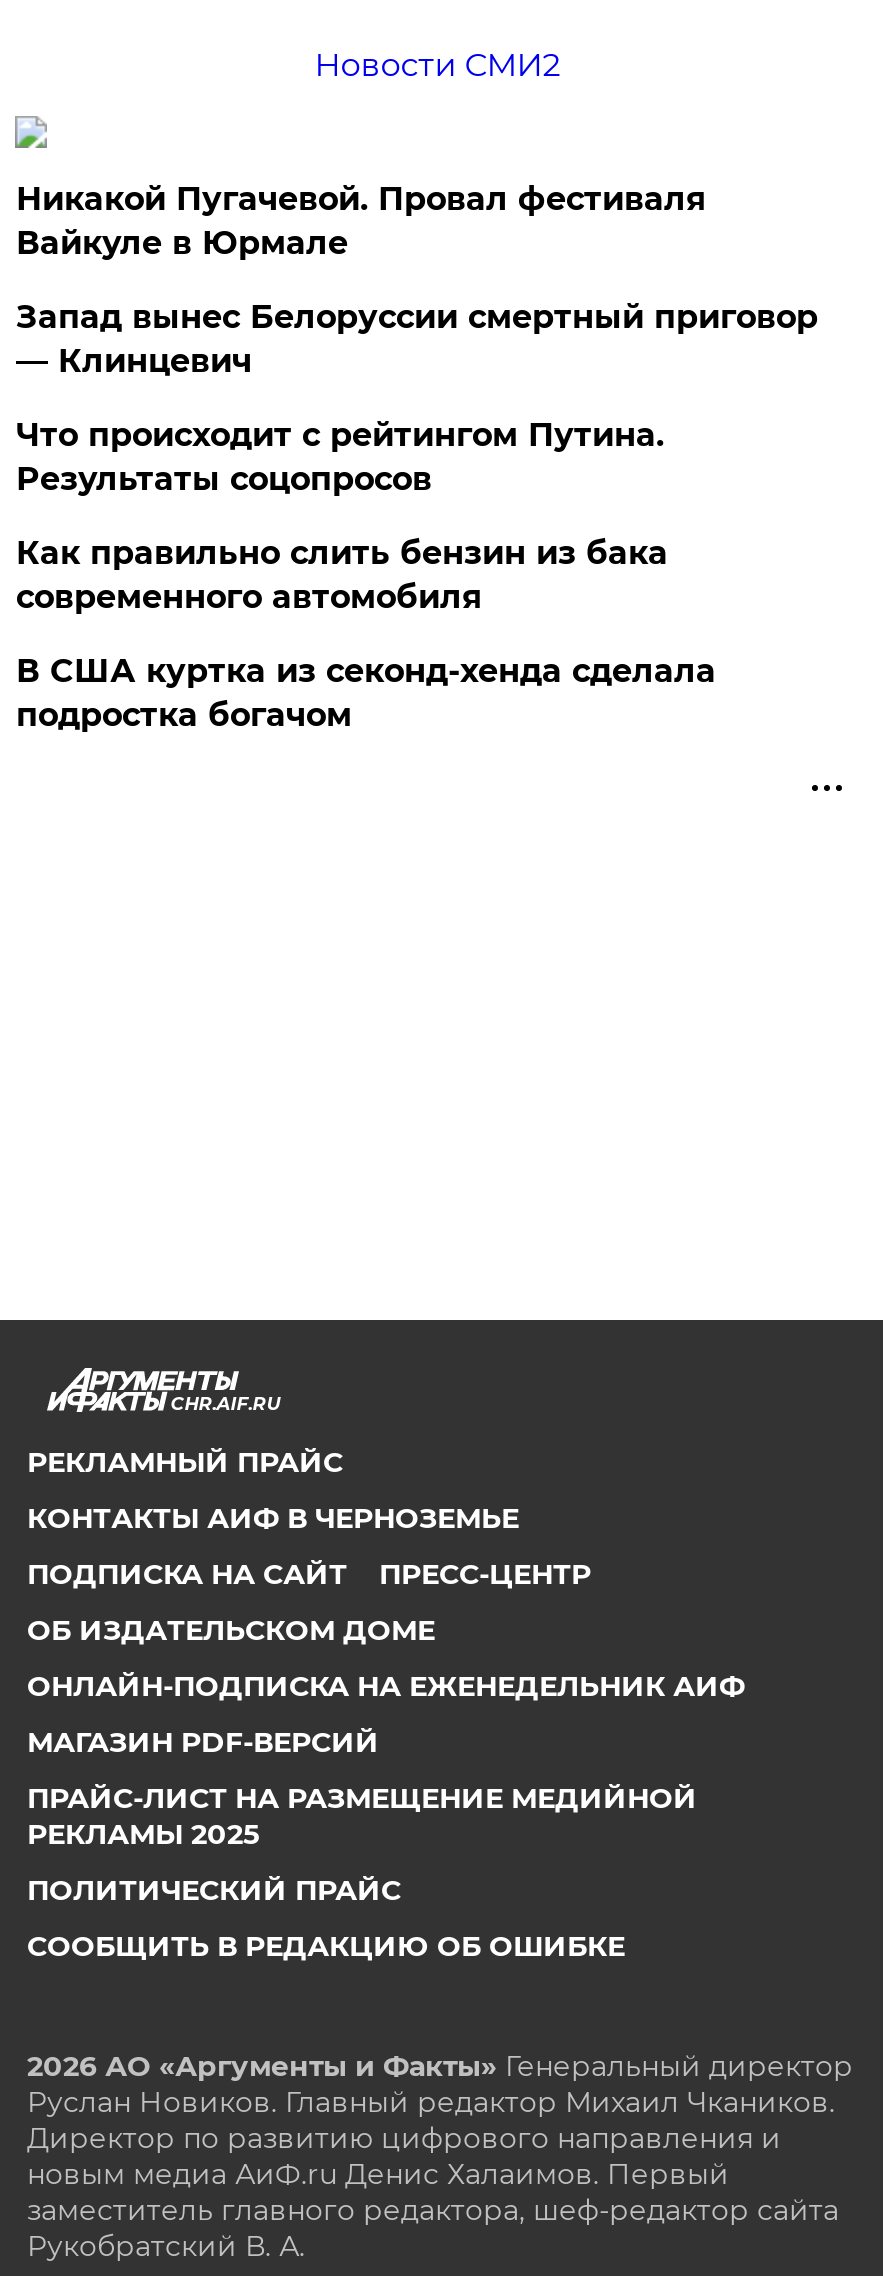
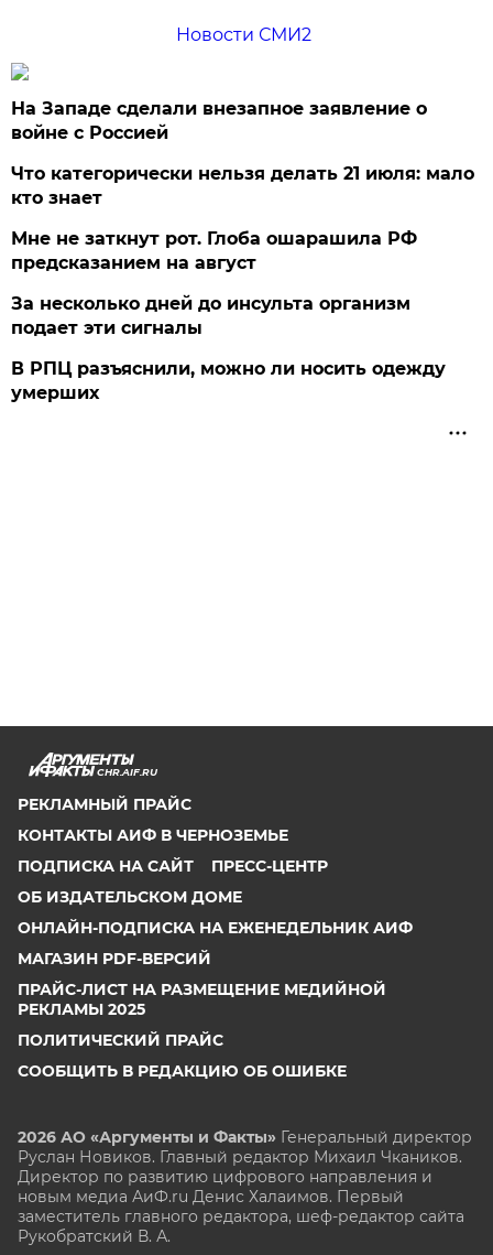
[16,180,706,262] Никакой Пугачевой. Провал фестиваля | Вайкуле в Юрмале -> [11,98,427,143] На Западе сделали внезапное заявление о | войне с Россией
[16,298,818,380] Запад вынес Белоруссии смертный приговор | — Клинцевич -> [11,163,475,208] Что категорически нельзя делать 21 июля: мало | кто знает
[16,416,664,498] Что происходит с рейтингом Путина. | Результаты соцопросов -> [11,228,418,273] Мне не заткнут рот. Глоба ошарашила РФ | предсказанием на август
[16,534,668,616] Как правильно слить бензин из бака | современного автомобиля -> [11,293,411,338] За несколько дней до инсульта организм | подает эти сигналы
[16,652,716,734] В США куртка из секонд-хенда сделала | подростка богачом -> [11,358,446,403] В РПЦ разъяснили, можно ли носить одежду | умерших

